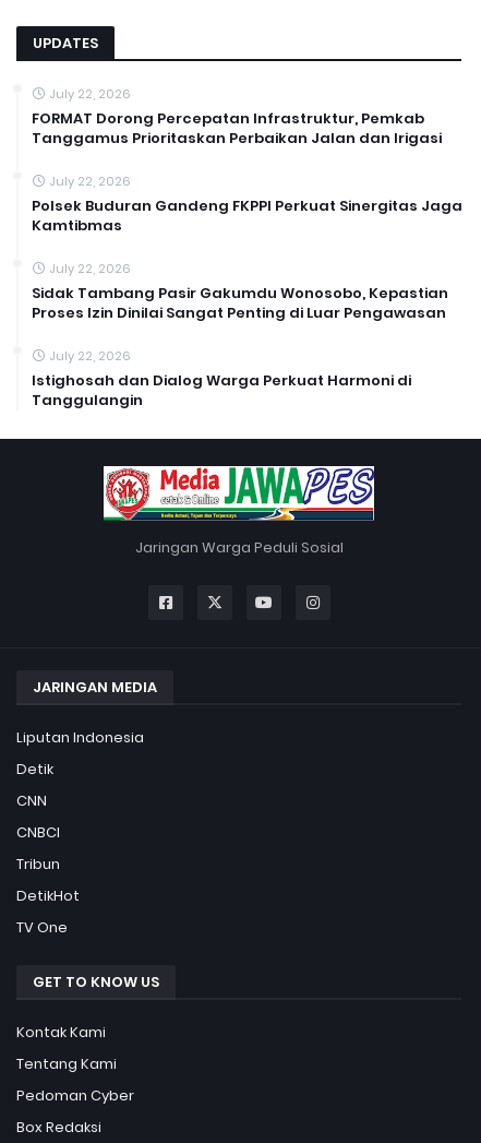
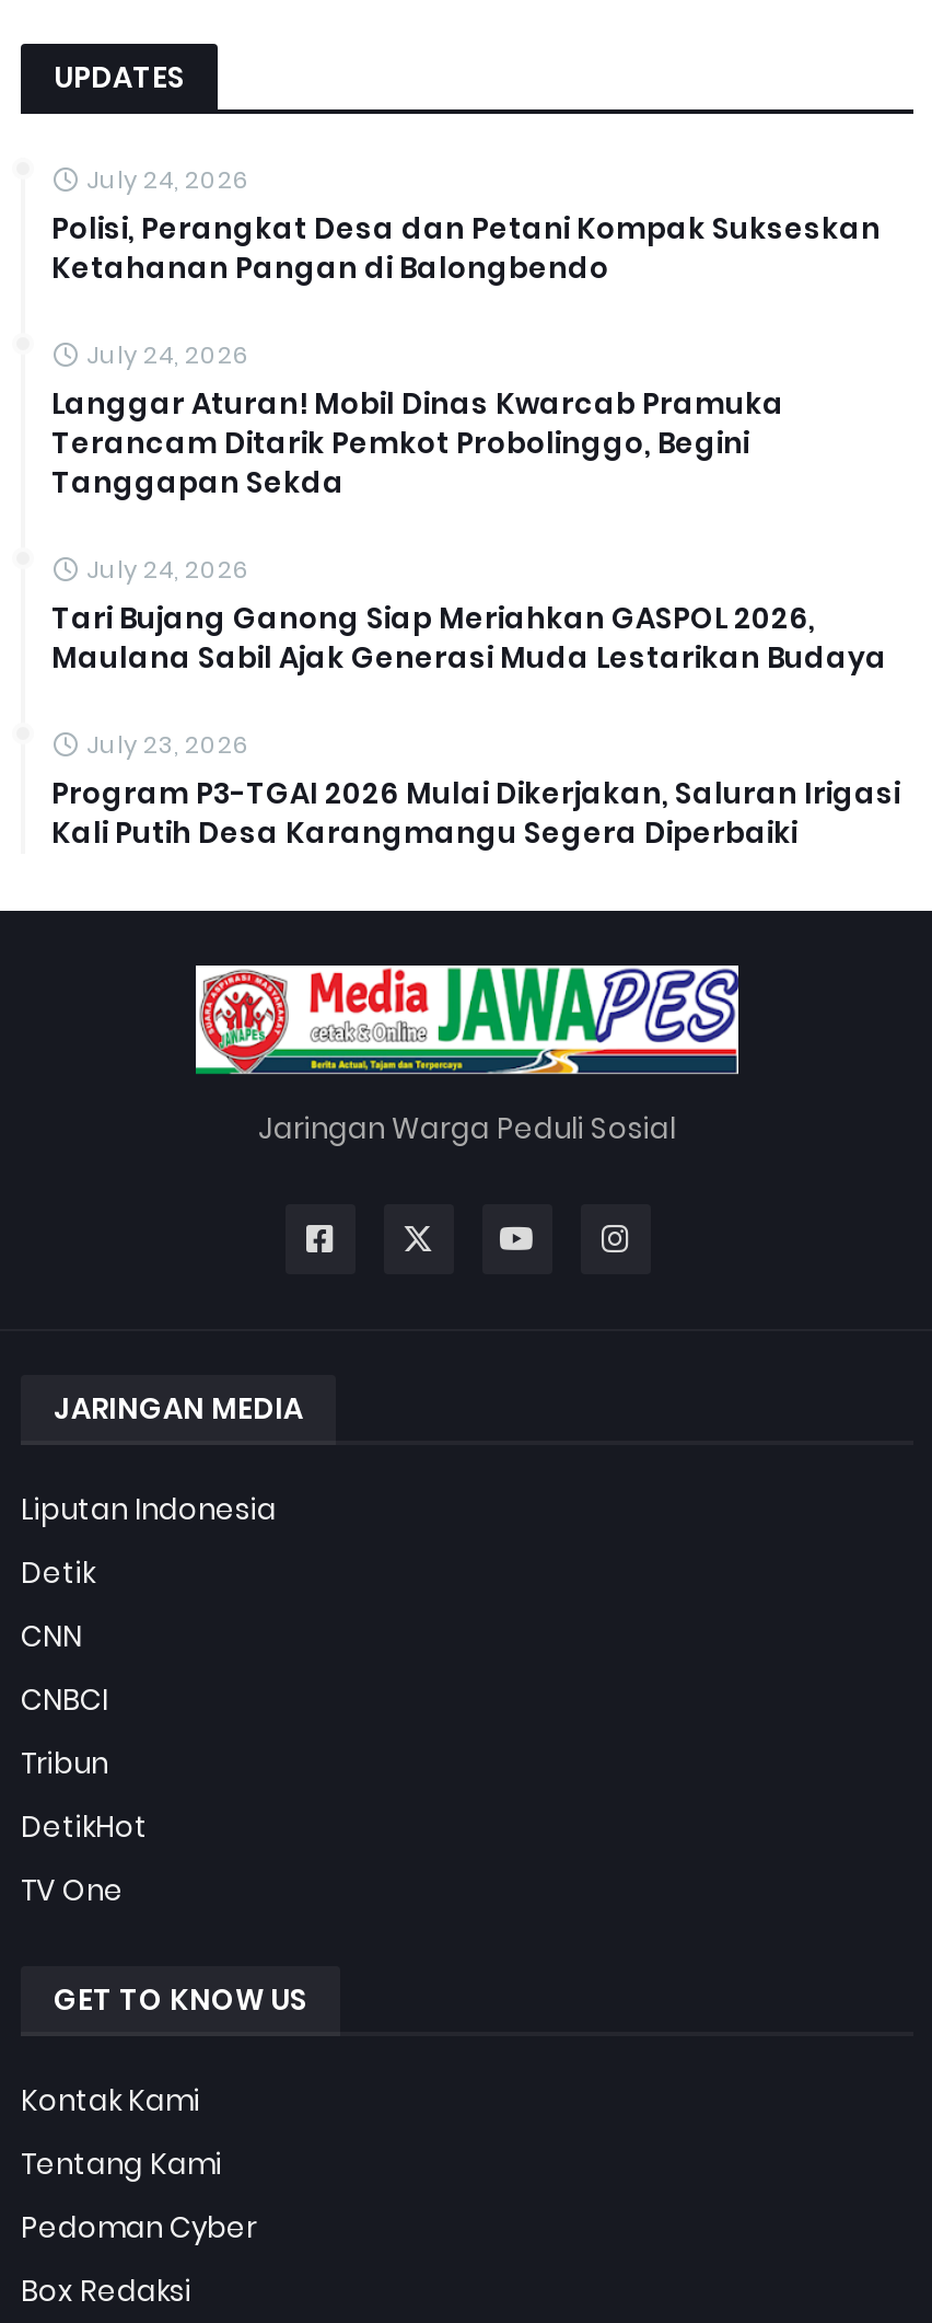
[32,85,442,148] July 22, 2026 | FORMAT Dorong Percepatan Infrastruktur, Pemkab | Tanggamus Prioritaskan Perbaikan Jalan dan Irigasi -> [51,162,881,289] July 24, 2026 | Polisi, Perangkat Desa dan Petani Kompak Sukseskan | Ketahanan Pangan di Balongbendo
[32,172,462,236] July 22, 2026 | Polsek Buduran Gandeng FKPPI Perkuat Sinergitas Jaga | Kamtibmas -> [51,337,784,503] July 24, 2026 | Langgar Aturan! Mobil Dinas Kwarcab Pramuka | Terancam Ditarik Pemkot Probolinggo, Begini | Tanggapan Sekda
[32,260,448,323] July 22, 2026 | Sidak Tambang Pasir Gakumdu Wonosobo, Kepastian | Proses Izin Dinilai Sangat Penting di Luar Pengawasan -> [51,552,887,679] July 24, 2026 | Tari Bujang Ganong Siap Meriahkan GASPOL 2026, | Maulana Sabil Ajak Generasi Muda Lestarikan Budaya
[32,347,411,410] July 22, 2026 | Istighosah dan Dialog Warga Perkuat Harmoni di | Tanggulangin -> [51,727,900,854] July 23, 2026 | Program P3-TGAI 2026 Mulai Dikerjakan, Saluran Irigasi | Kali Putih Desa Karangmangu Segera Diperbaiki

